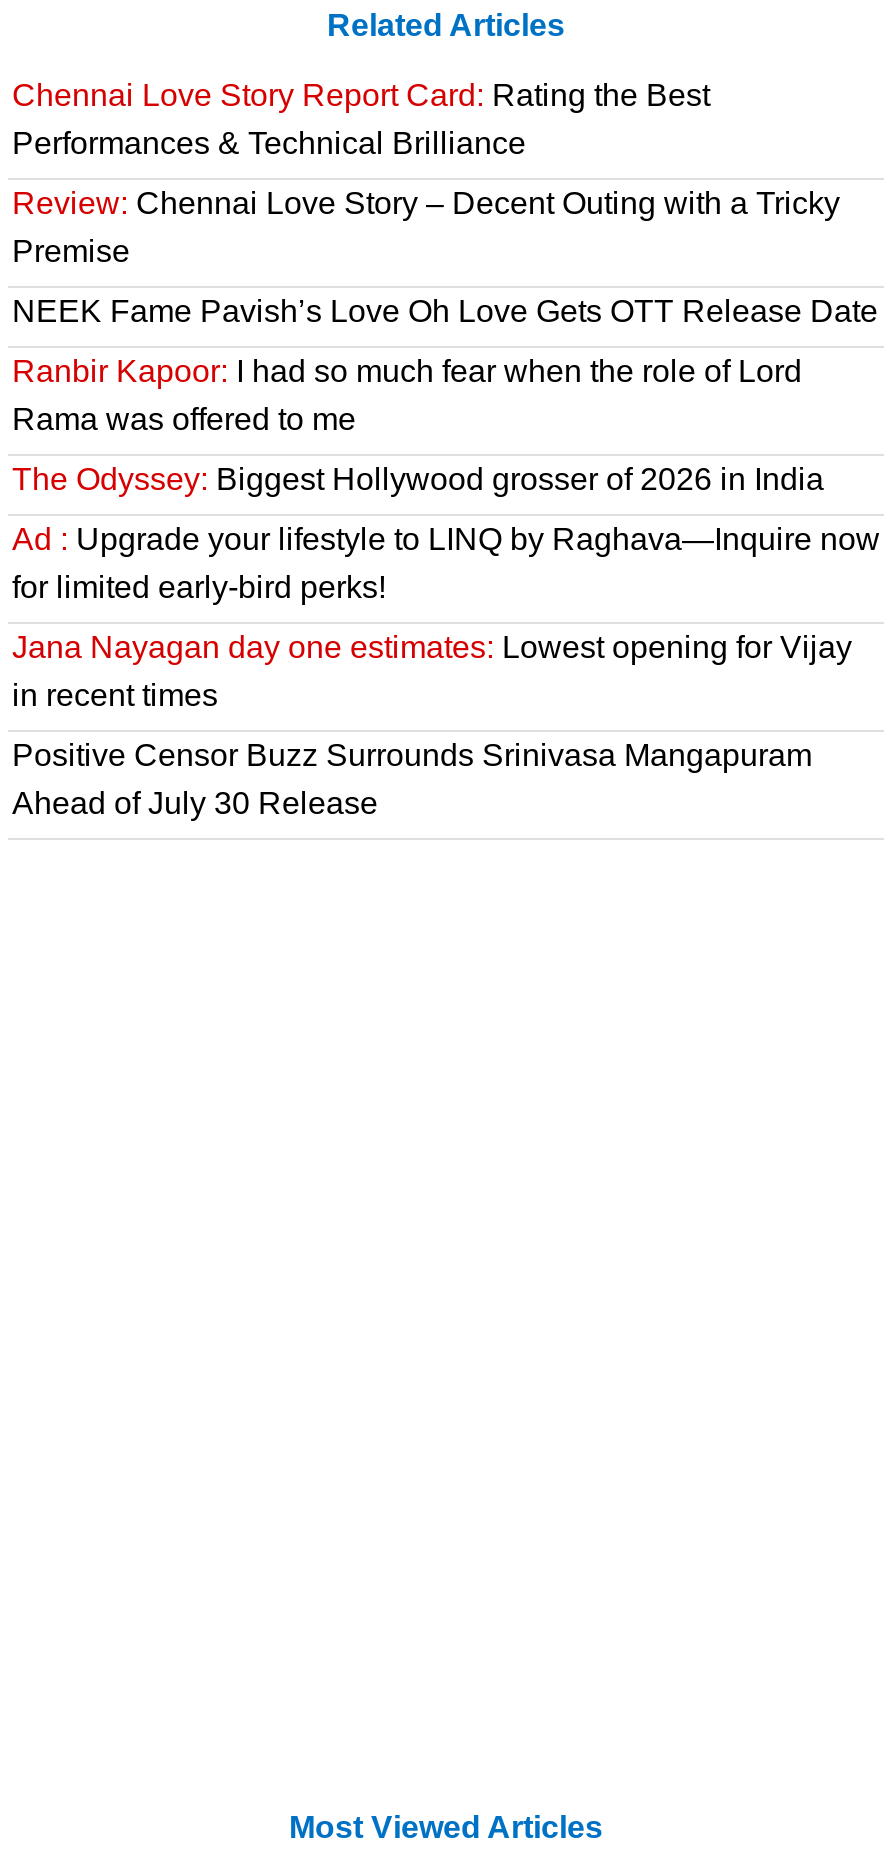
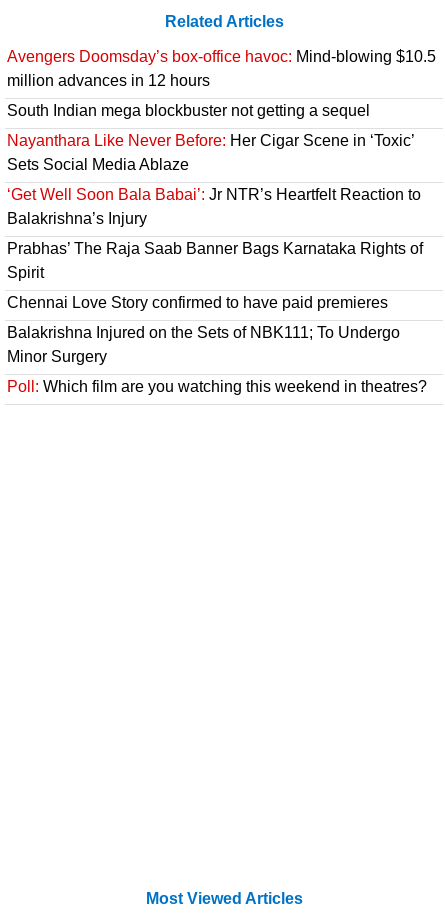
[12,78,710,160] Chennai Love Story Report Card: Rating the Best | Performances & Technical Brilliance -> [7,48,436,89] Avengers Doomsday’s box-office havoc: Mind-blowing $10.5 | million advances in 12 hours
[12,186,840,268] Review: Chennai Love Story – Decent Outing with a Tricky | Premise -> [7,102,370,119] South Indian mega blockbuster not getting a sequel
[12,294,878,328] NEEK Fame Pavish’s Love Oh Love Gets OTT Release Date -> [7,132,414,173] Nayanthara Like Never Before: Her Cigar Scene in ‘Toxic’ | Sets Social Media Ablaze
[12,354,802,436] Ranbir Kapoor: I had so much fear when the role of Lord | Rama was offered to me -> [7,186,421,227] ‘Get Well Soon Bala Babai’: Jr NTR’s Heartfelt Reaction to | Balakrishna’s Injury
[12,462,824,496] The Odyssey: Biggest Hollywood grosser of 2026 in India -> [7,240,423,281] Prabhas’ The Raja Saab Banner Bags Karnataka Rights of | Spirit
[12,522,880,604] Ad : Upgrade your lifestyle to LINQ by Raghava—Inquire now | for limited early-bird perks! -> [7,294,388,311] Chennai Love Story confirmed to have paid premieres
[12,630,852,712] Jana Nayagan day one estimates: Lowest opening for Vijay | in recent times -> [7,324,400,365] Balakrishna Injured on the Sets of NBK111; To Undergo | Minor Surgery
[12,738,812,820] Positive Censor Buzz Surrounds Srinivasa Mangapuram | Ahead of July 30 Release -> [7,378,427,395] Poll: Which film are you watching this weekend in theatres?

